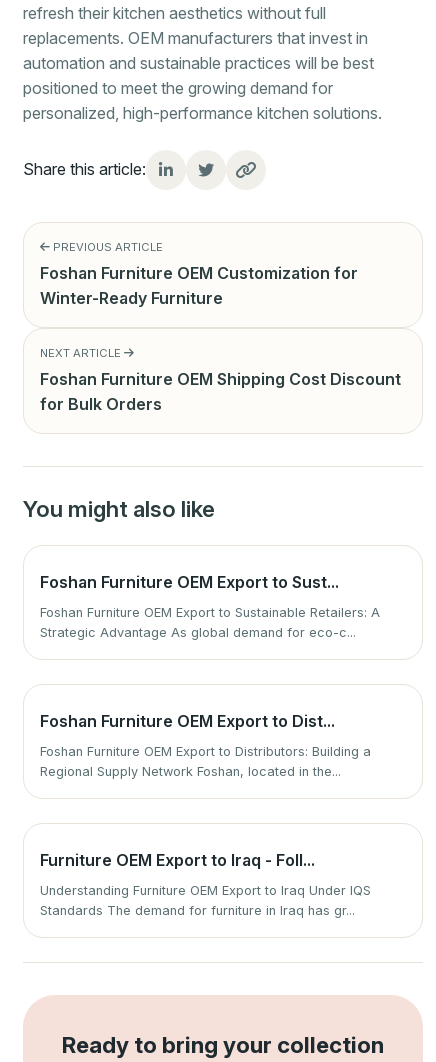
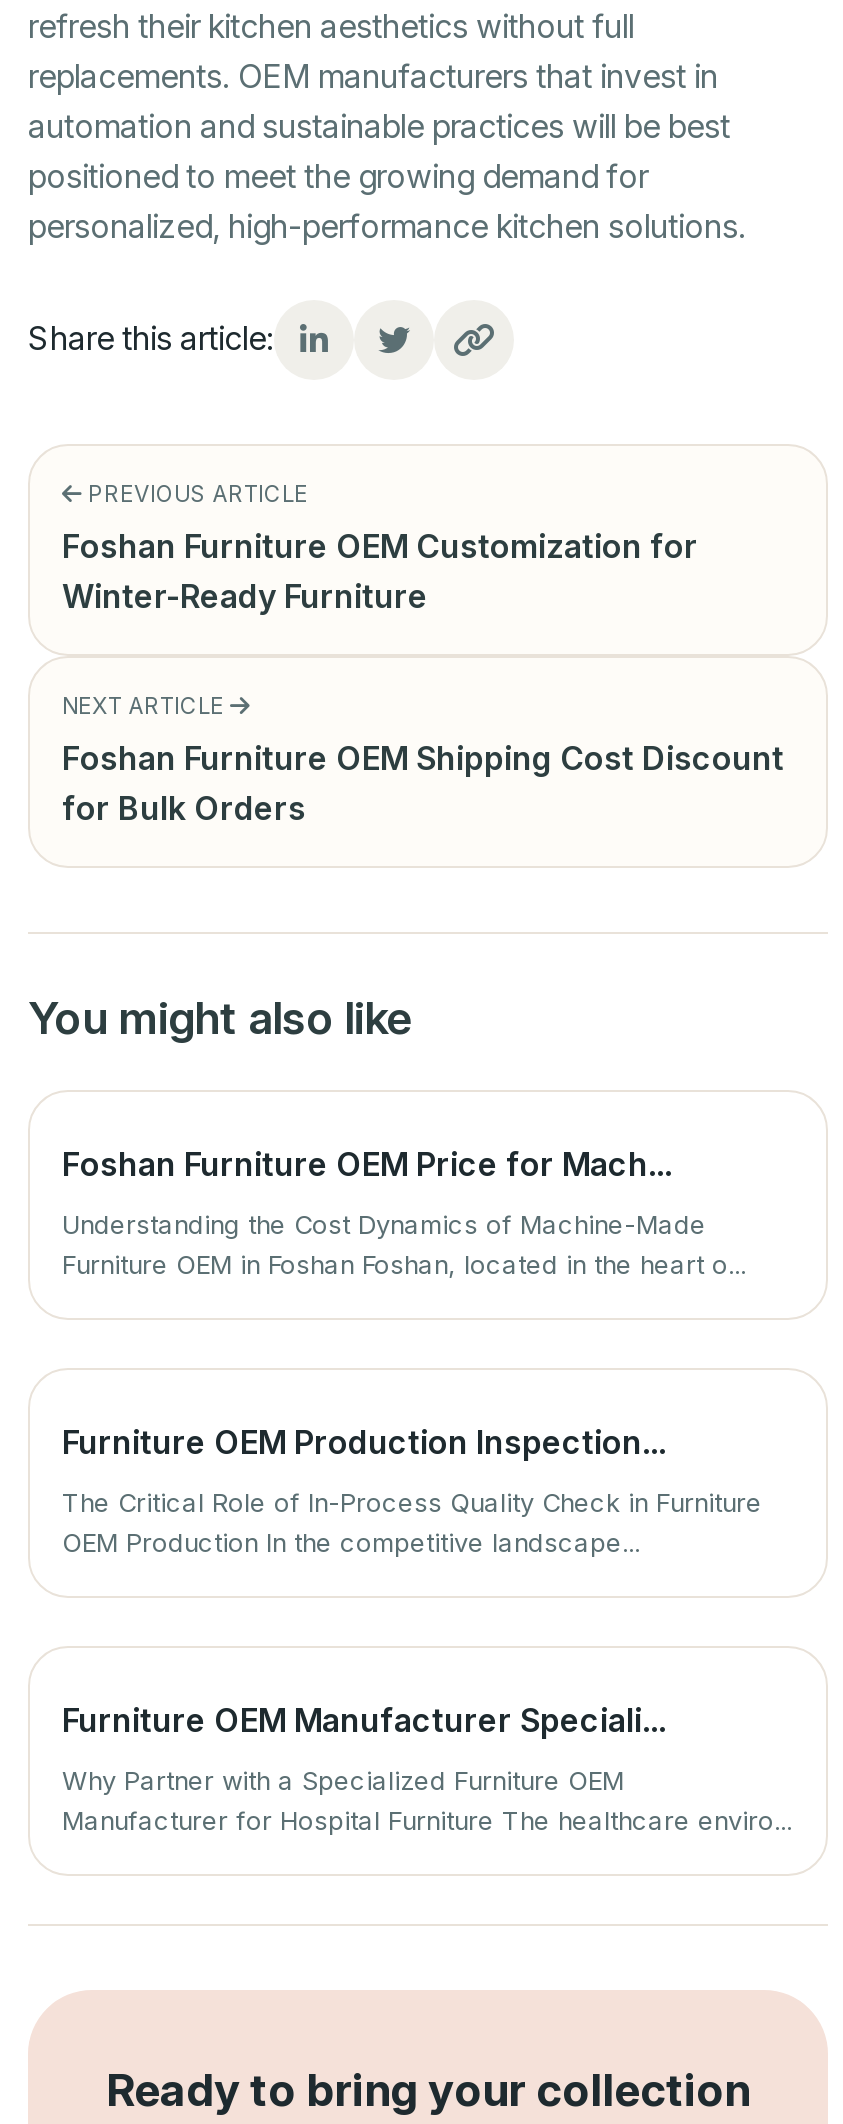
[40,572,339,592] Foshan Furniture OEM Export to Sust... -> [62,1143,672,1183] Foshan Furniture OEM Price for Mach...
[40,605,380,640] Foshan Furniture OEM Export to Sustainable Retailers: A | Strategic Advantage As global demand for eco-c... -> [62,1209,746,1279] Understanding the Cost Dynamics of Machine-Made | Furniture OEM in Foshan Foshan, located in the heart o...
[40,711,335,731] Foshan Furniture OEM Export to Dist... -> [62,1421,666,1461] Furniture OEM Production Inspection...
[40,744,371,779] Foshan Furniture OEM Export to Distributors: Building a | Regional Supply Network Foshan, located in the... -> [62,1487,762,1557] The Critical Role of In-Process Quality Check in Furniture | OEM Production In the competitive landscape...
[40,850,315,870] Furniture OEM Export to Iraq - Foll... -> [62,1699,666,1739] Furniture OEM Manufacturer Speciali...
[40,883,371,918] Understanding Furniture OEM Export to Iraq Under IQS | Standards The demand for furniture in Iraq has gr... -> [62,1765,792,1835] Why Partner with a Specialized Furniture OEM | Manufacturer for Hospital Furniture The healthcare enviro...

